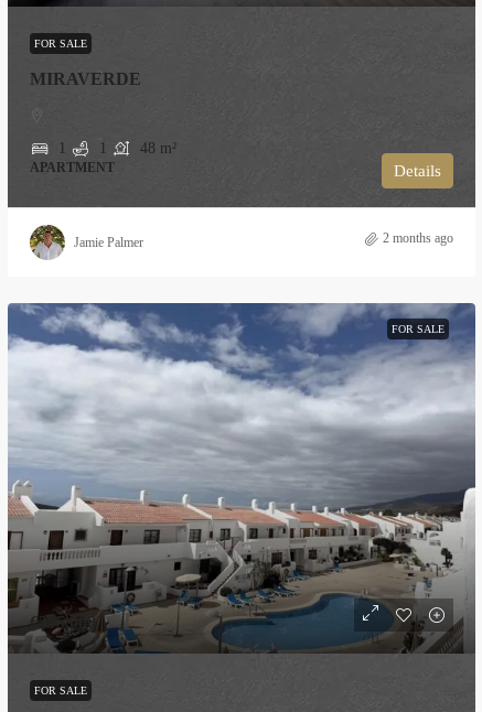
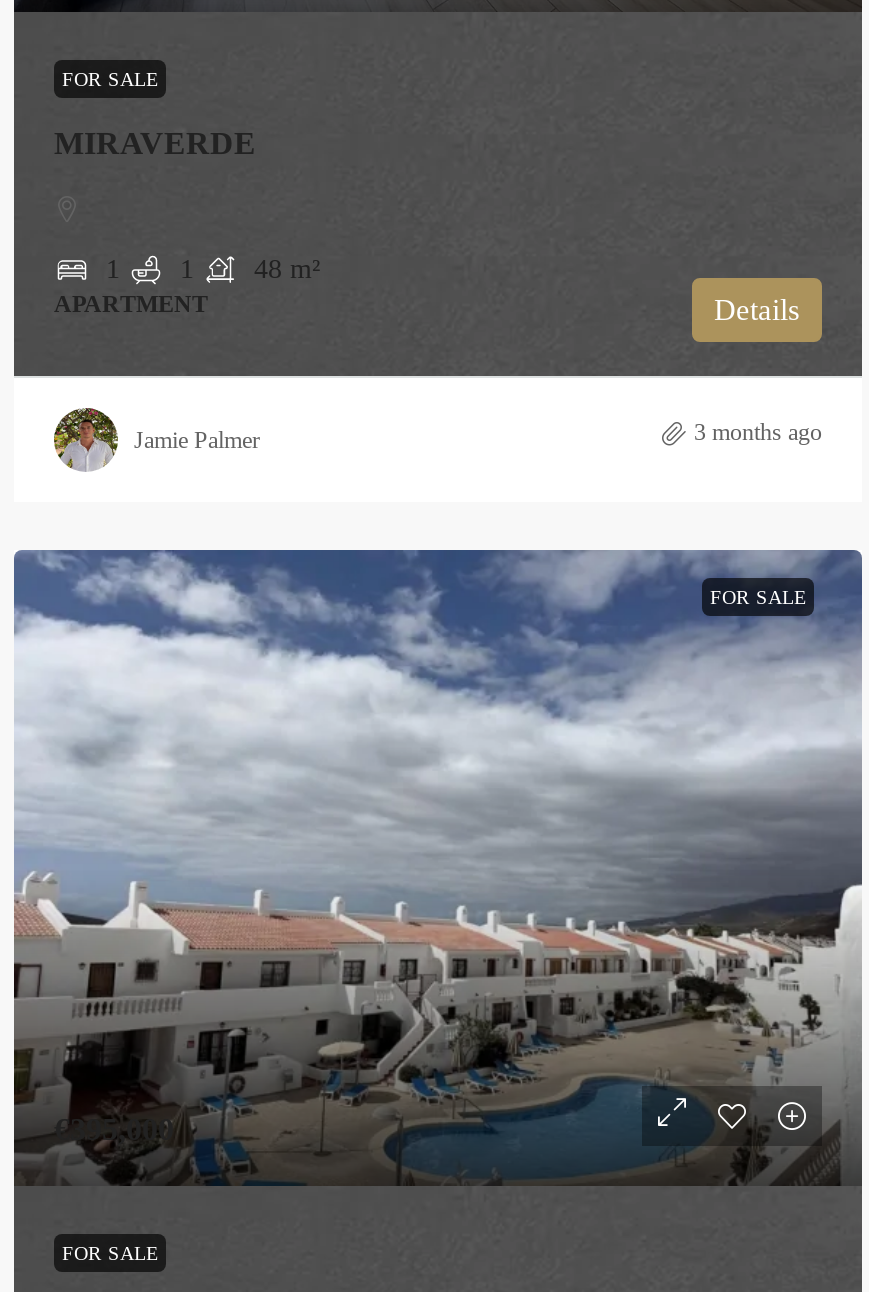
[383,230,453,246] 2 months ago -> [694,418,822,446] 3 months ago

